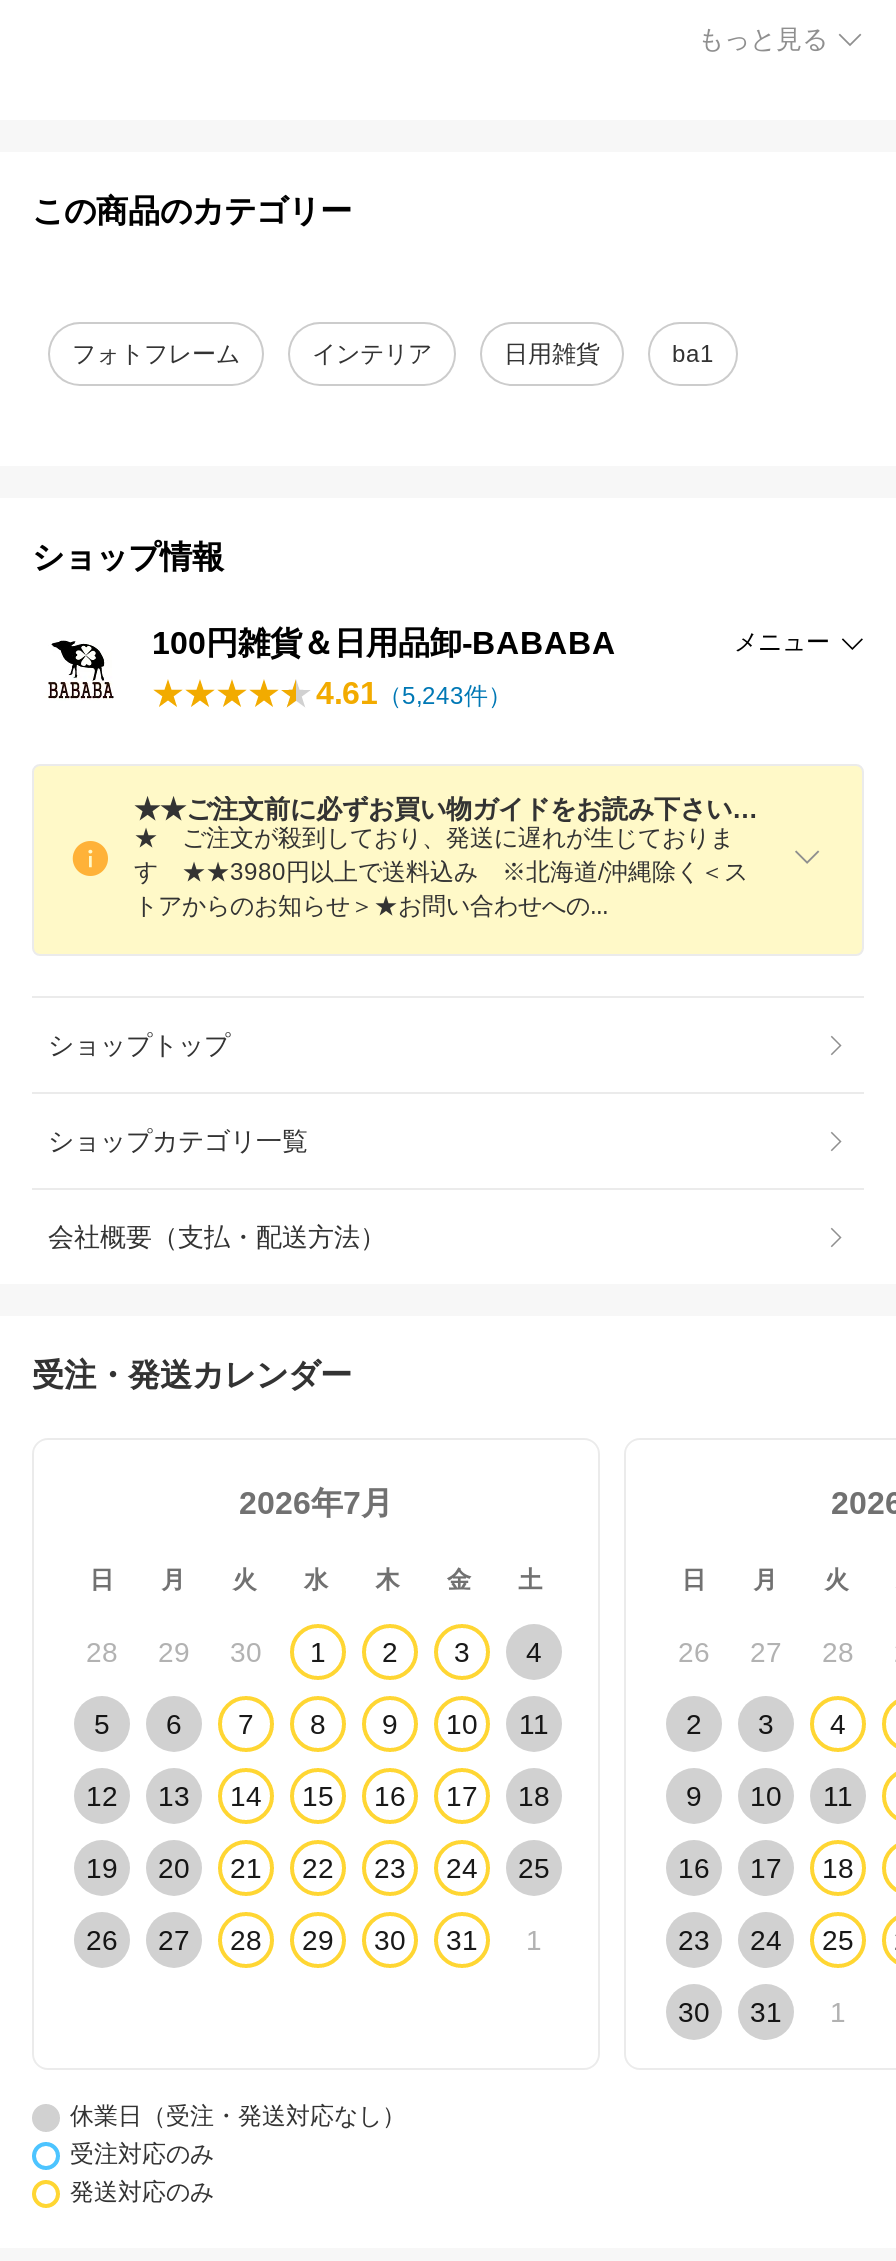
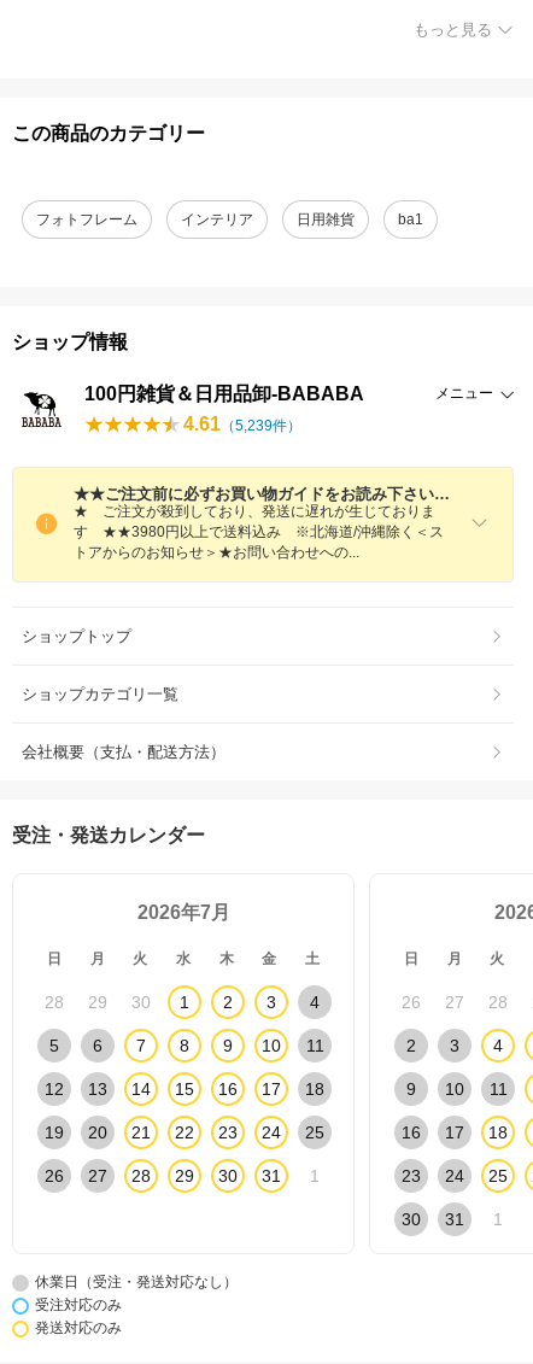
[316,676,512,710] 4.61（5,243件） -> [183,414,301,434] 4.61（5,239件）

